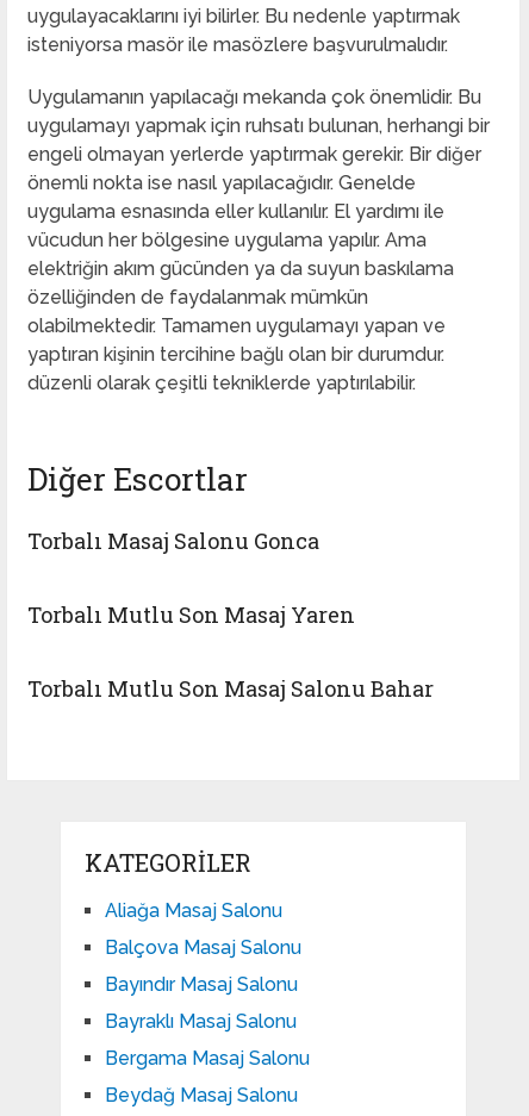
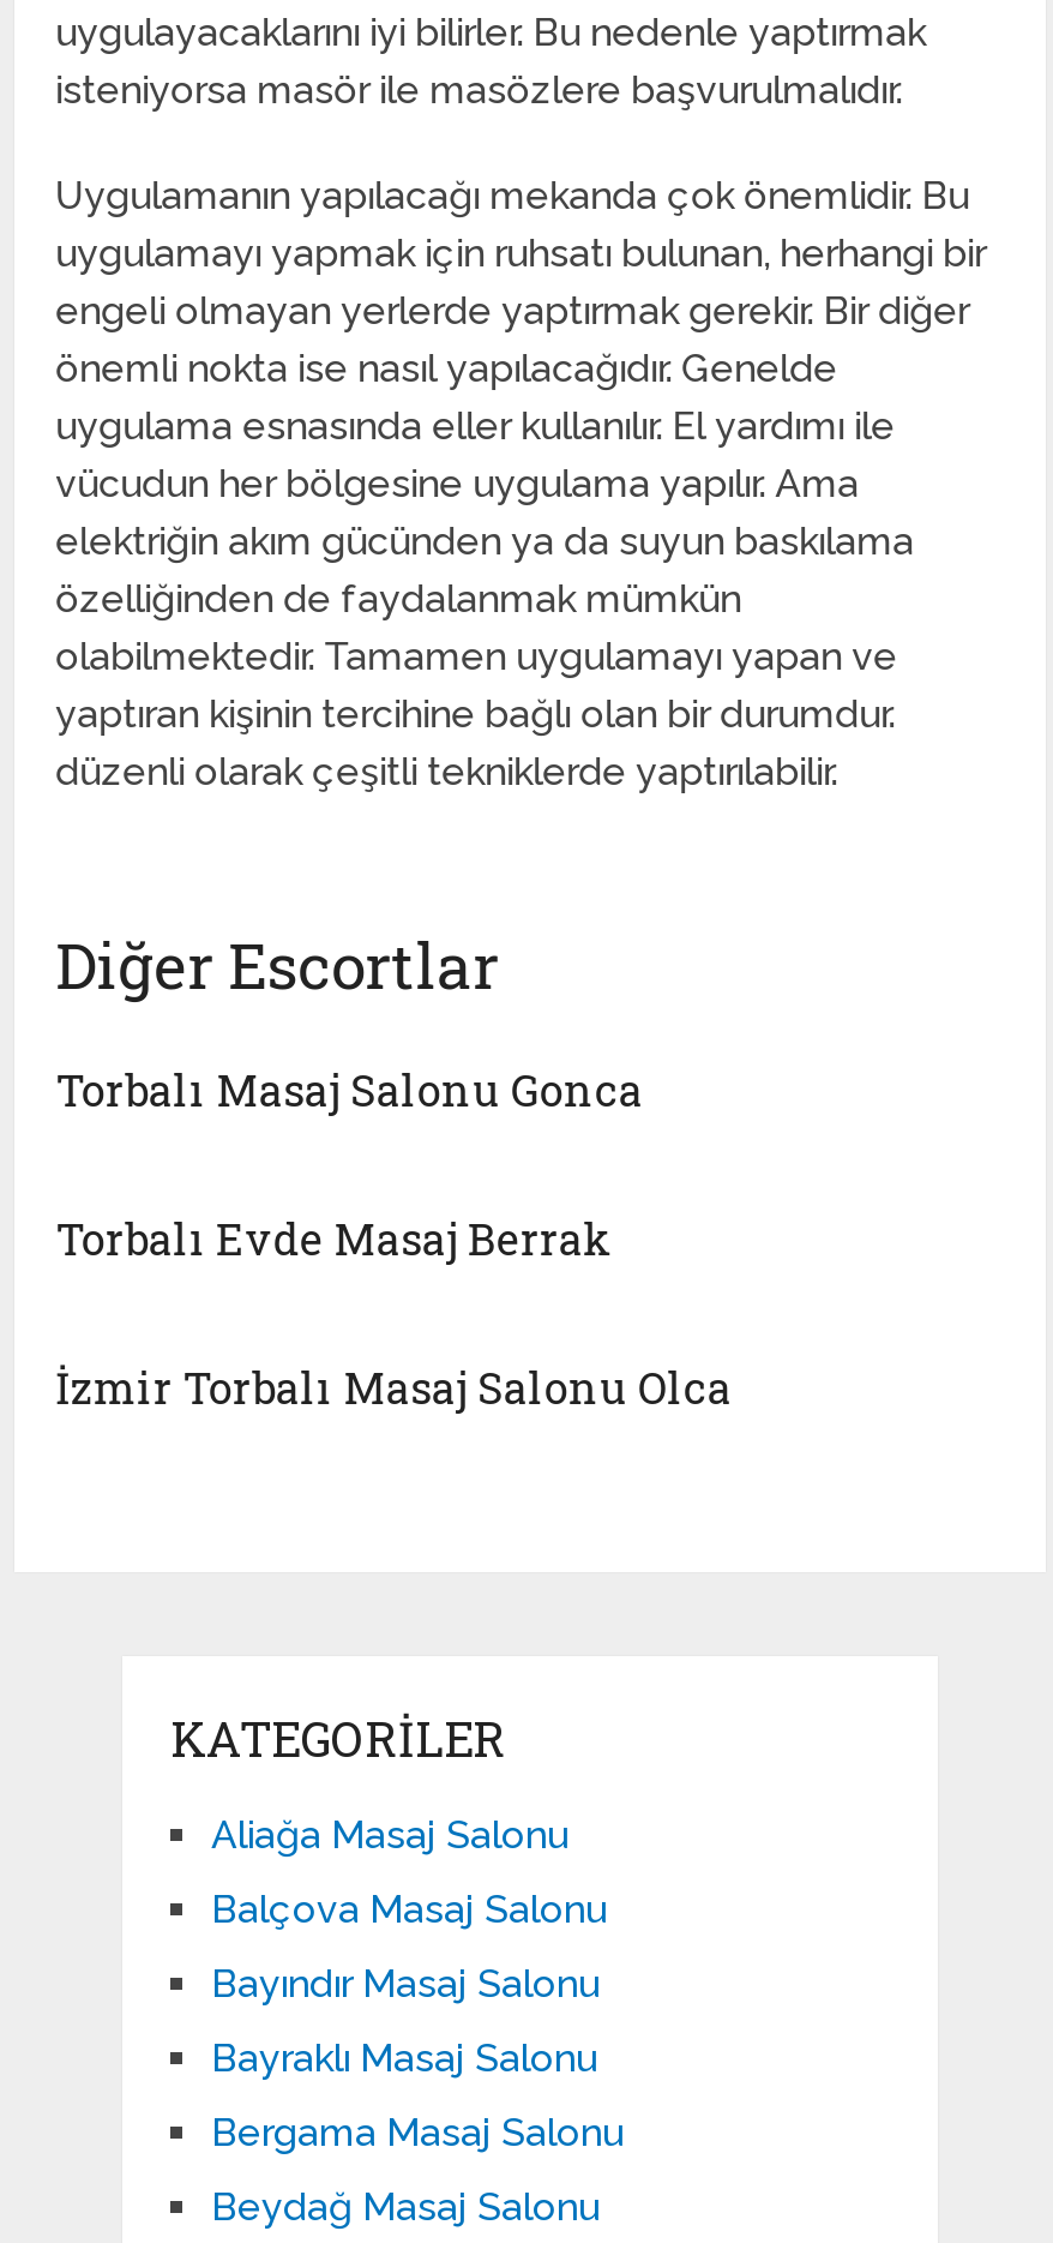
[28,600,355,629] Torbalı Mutlu Son Masaj Yaren -> [55,1210,612,1267] Torbalı Evde Masaj Berrak
[28,674,434,703] Torbalı Mutlu Son Masaj Salonu Bahar -> [55,1359,732,1416] İzmir Torbalı Masaj Salonu Olca

